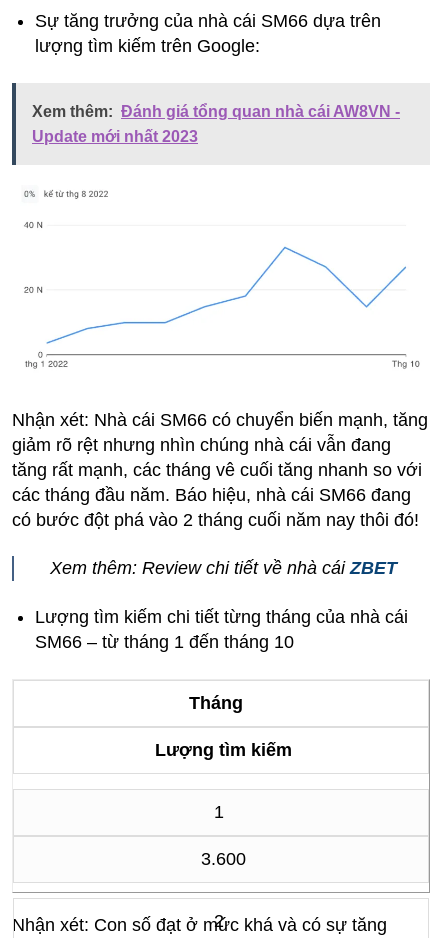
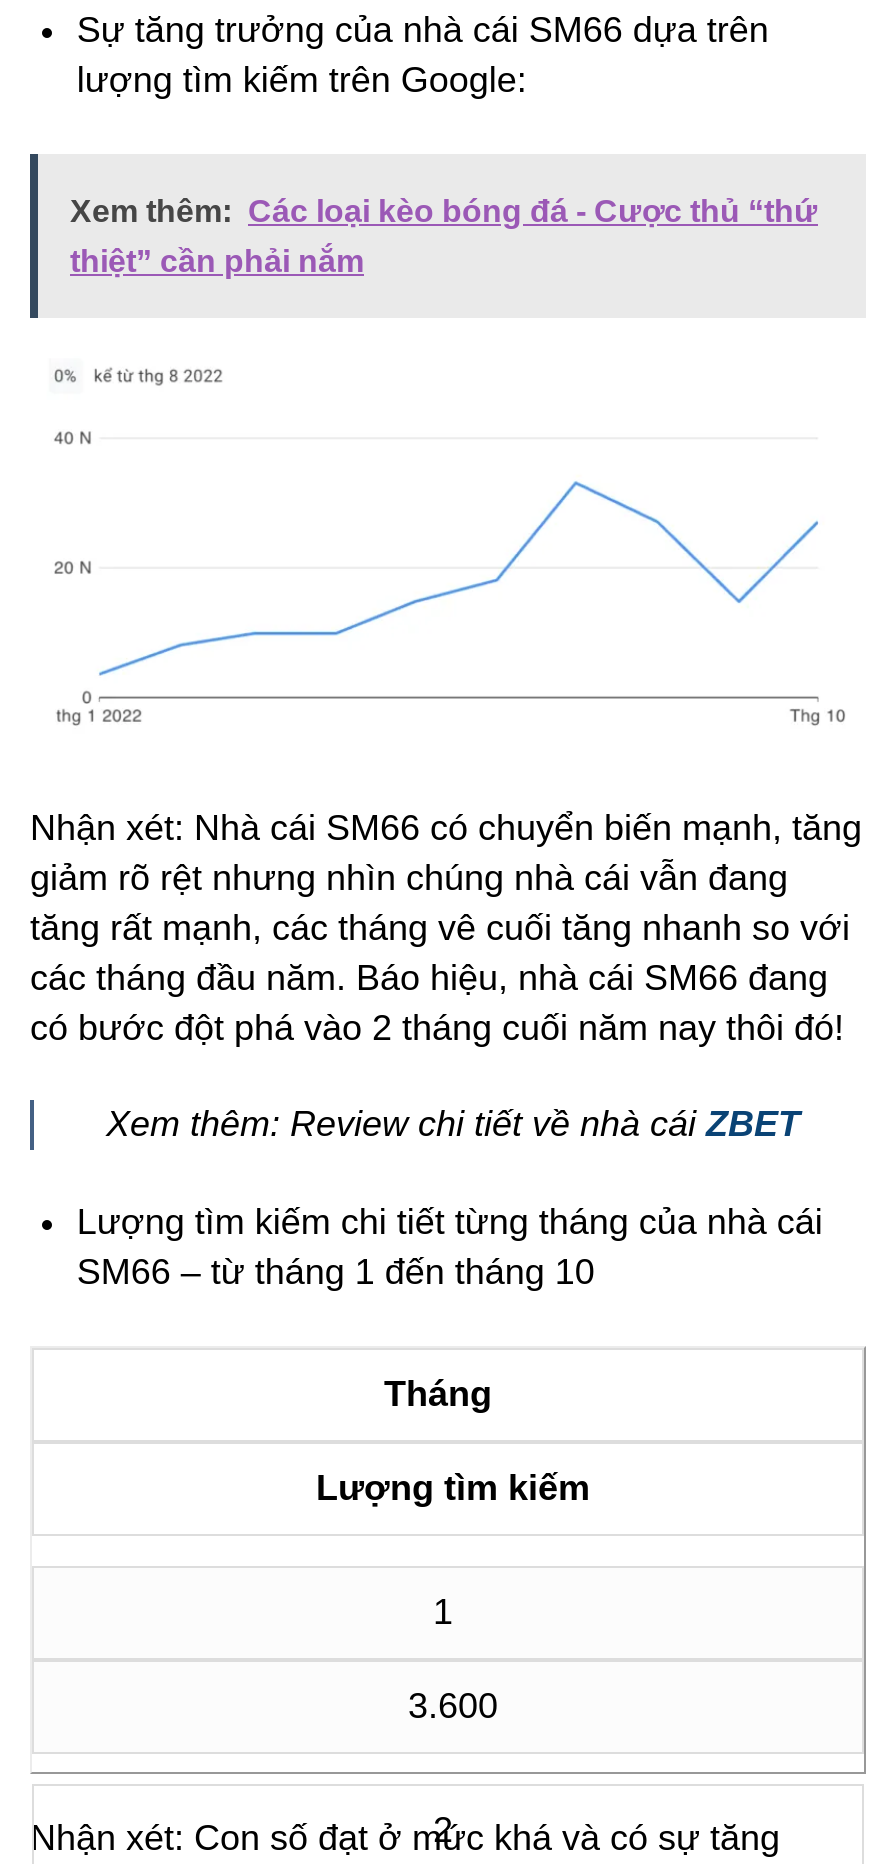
[32,103,400,120] Xem thêm: Đánh giá tổng quan nhà cái AW8VN - -> [70,193,818,227] Xem thêm: Các loại kèo bóng đá - Cược thủ “thứ
[32,128,198,145] Update mới nhất 2023 -> [70,243,364,277] thiệt” cần phải nắm

